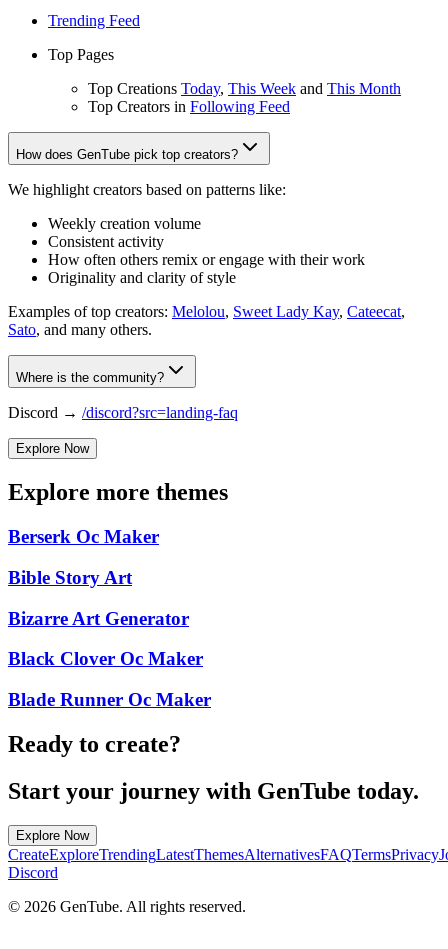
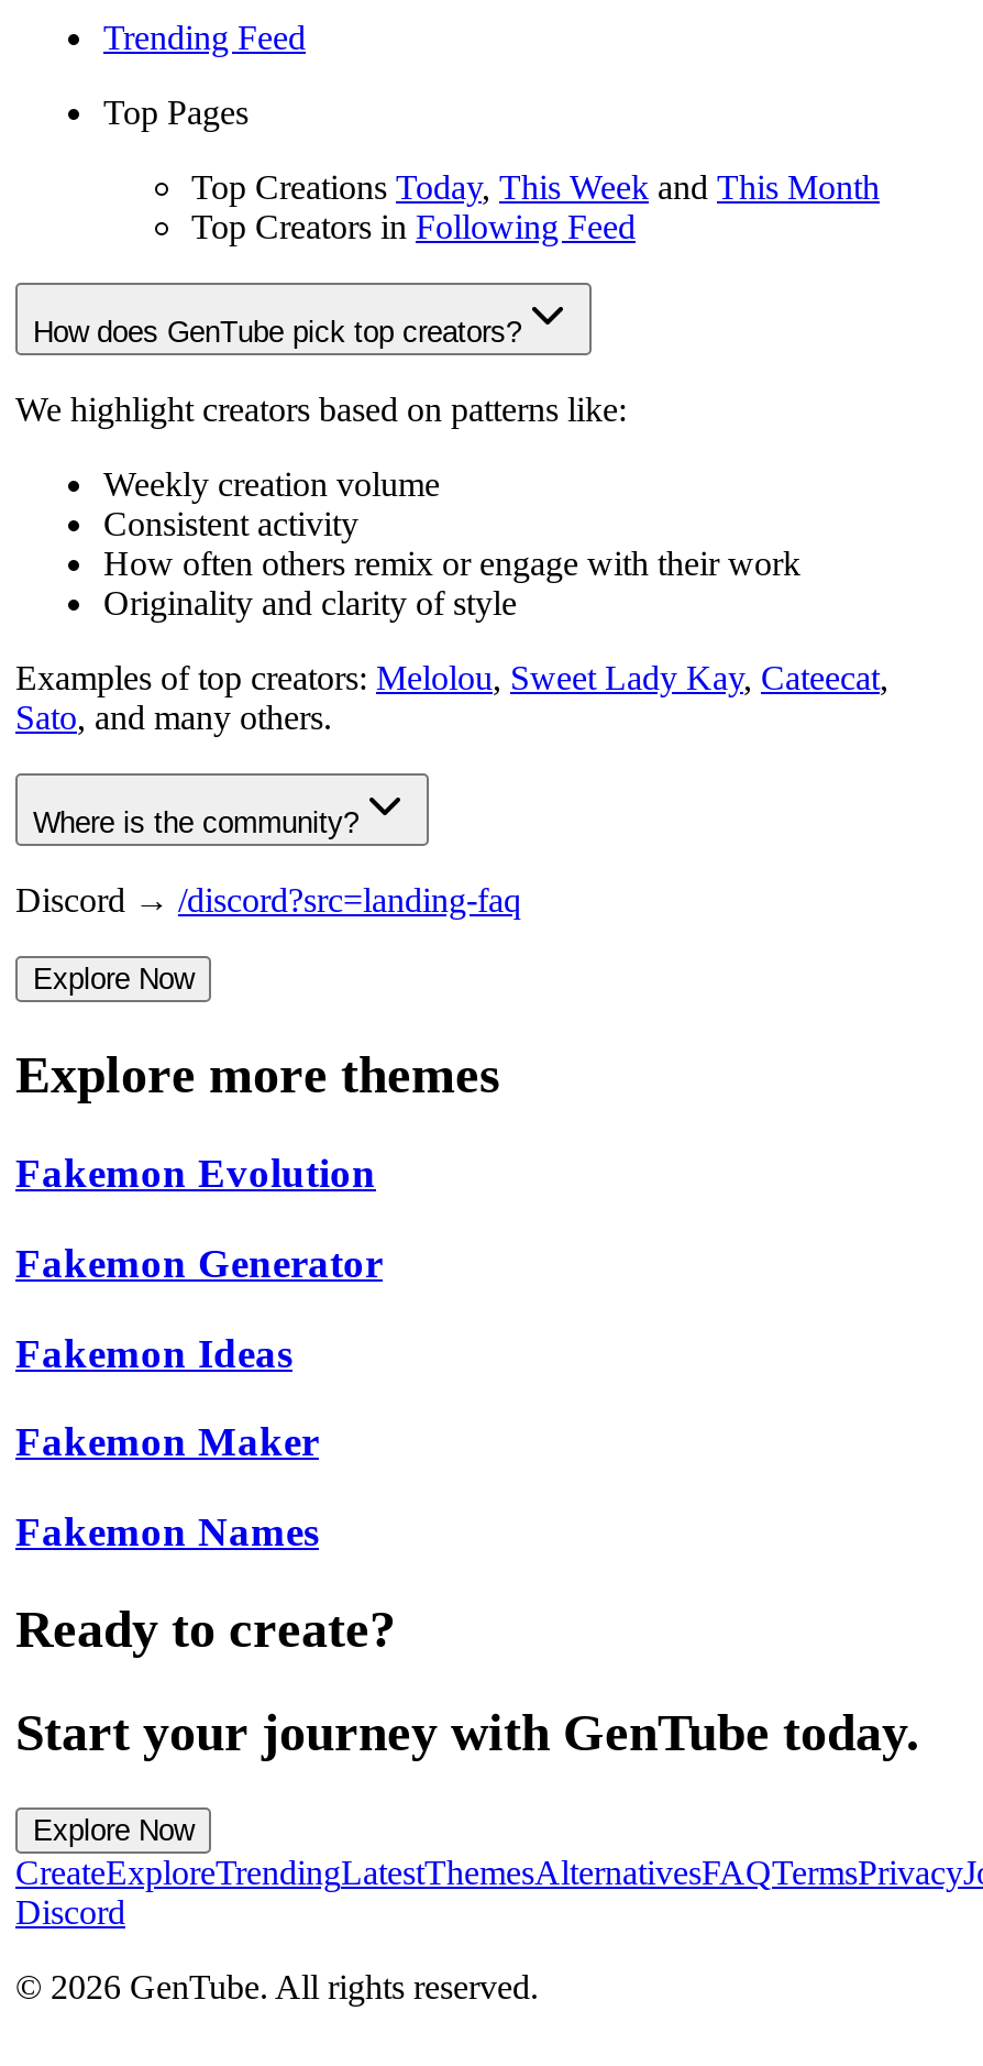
[8,526,159,547] Berserk Oc Maker -> [15,1150,376,1196] Fakemon Evolution
[8,567,132,588] Bible Story Art -> [15,1239,383,1286] Fakemon Generator
[8,608,189,629] Bizarre Art Generator -> [15,1329,292,1375] Fakemon Ideas
[8,648,203,669] Black Clover Oc Maker -> [15,1419,319,1465] Fakemon Maker
[8,689,211,710] Blade Runner Oc Maker -> [15,1508,319,1554] Fakemon Names

